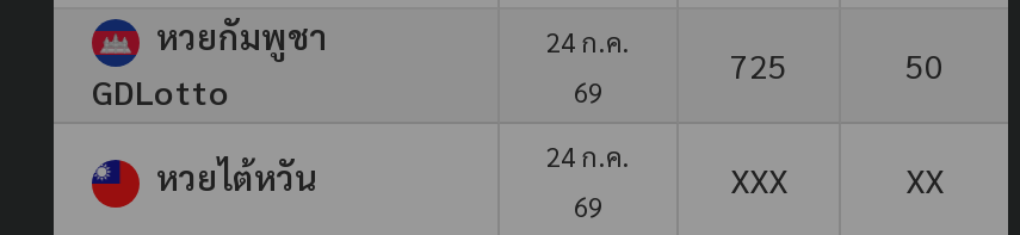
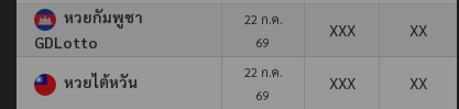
[546,23,630,59] 24 ก.ค. -> [244,11,282,27] 22 ก.ค.
[730,42,944,85] 725 | 50 -> [329,20,427,39] XXX | XX
[546,138,630,174] 24 ก.ค. -> [244,64,282,80] 22 ก.ค.

